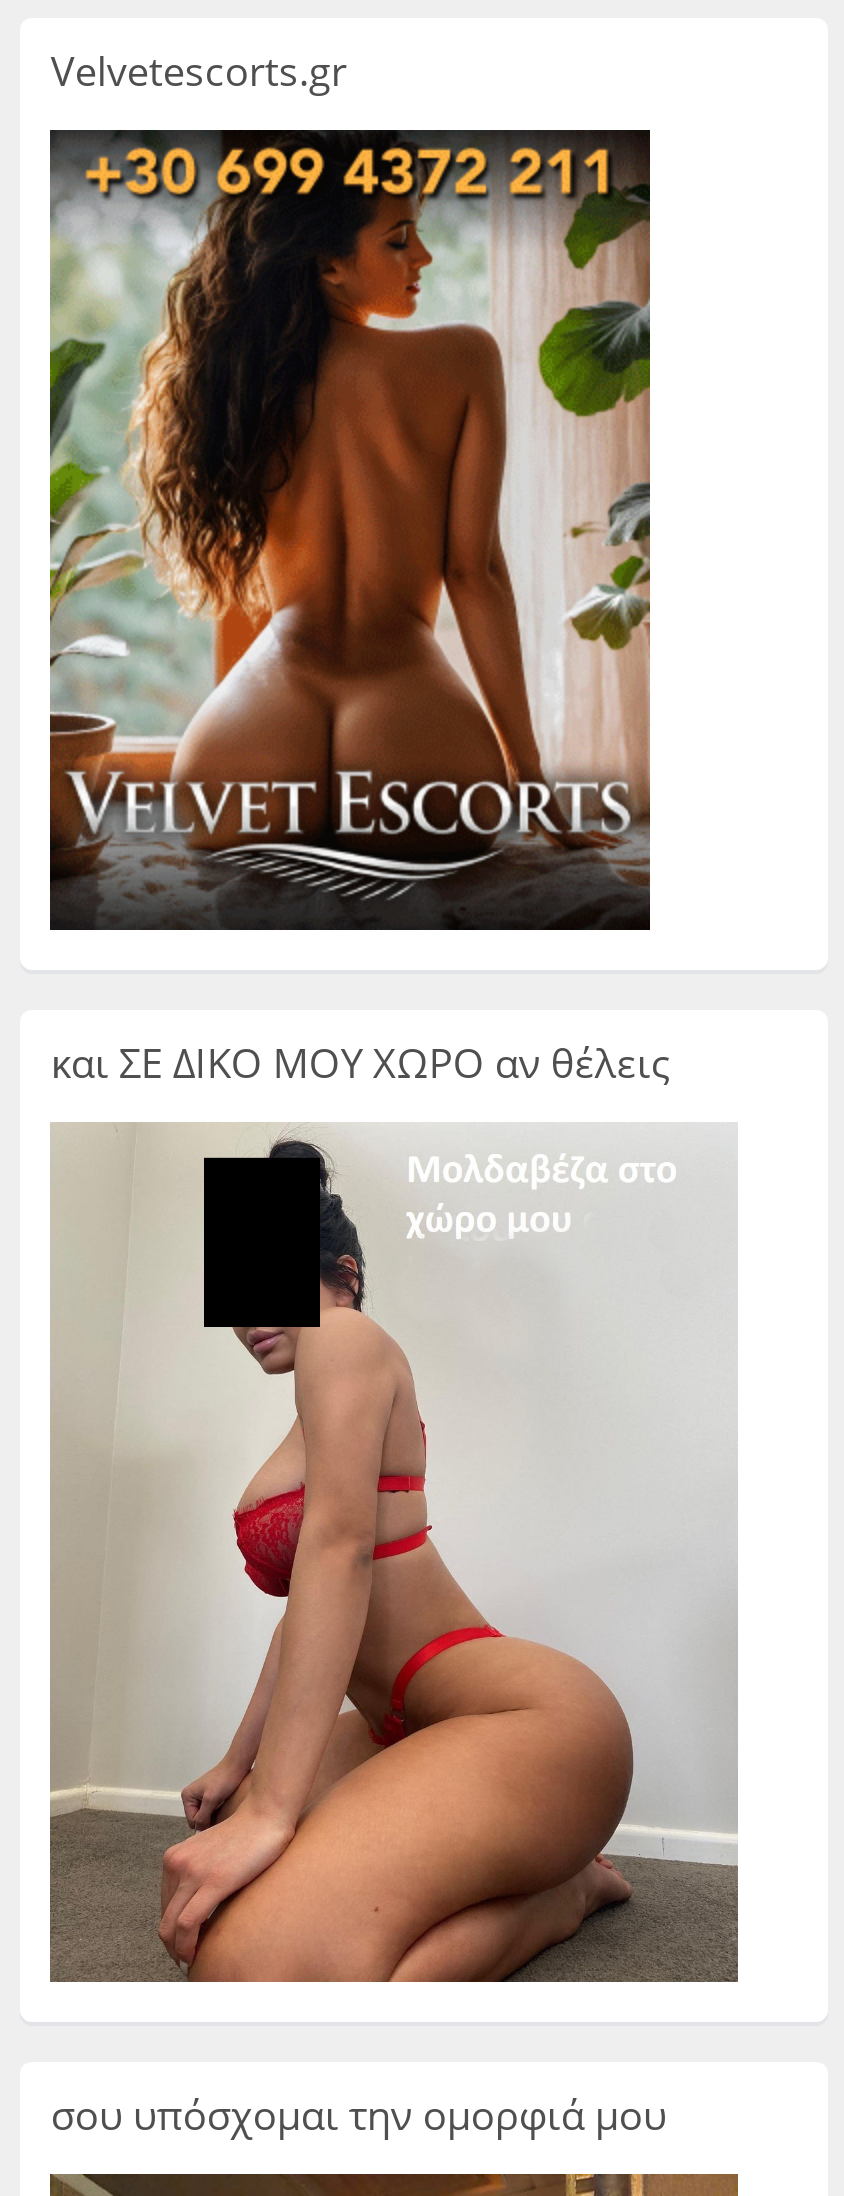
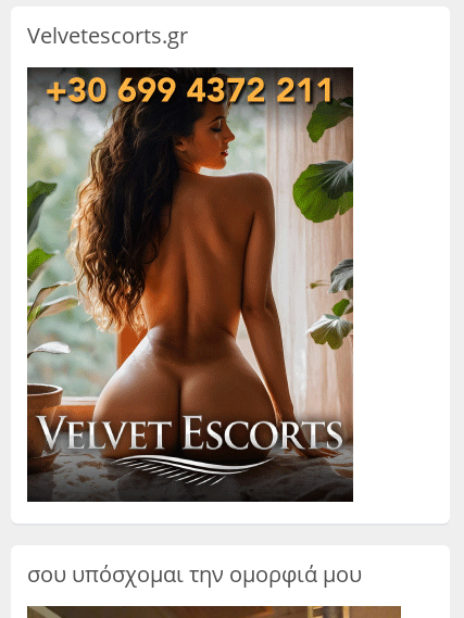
[51,1035,671,1089] και ΣΕ ΔΙΚΟ ΜΟΥ ΧΩΡΟ αν θέλεις -> none
[50,1122,738,1984] [image] -> none

